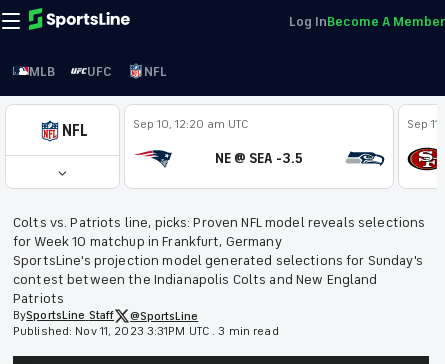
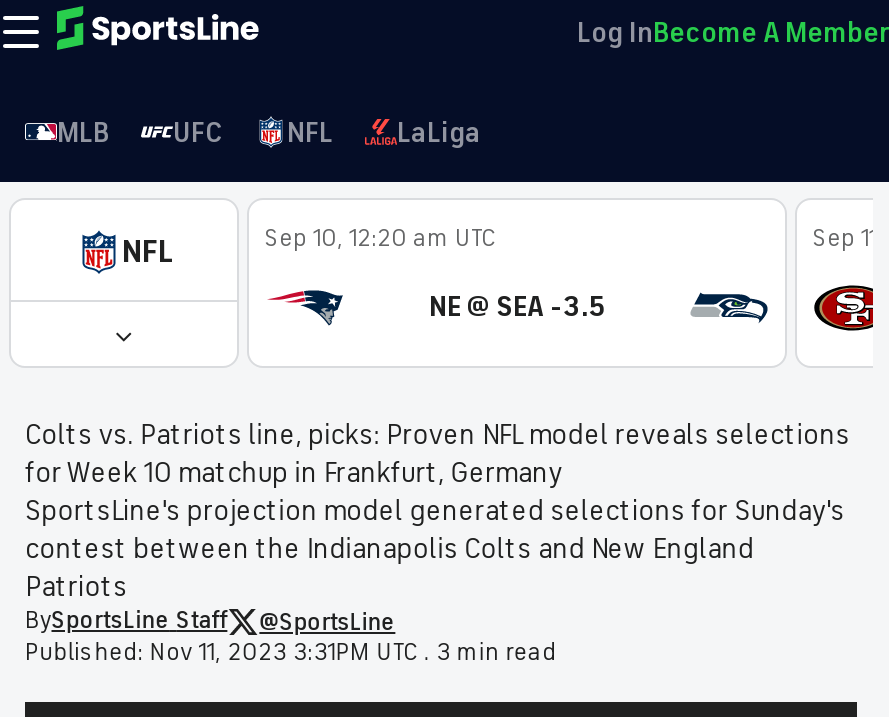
none -> [397,115,481,149] LaLiga

